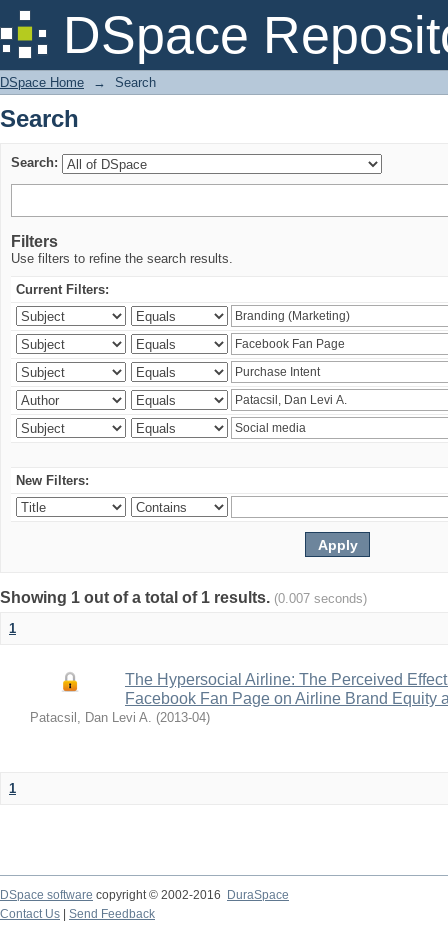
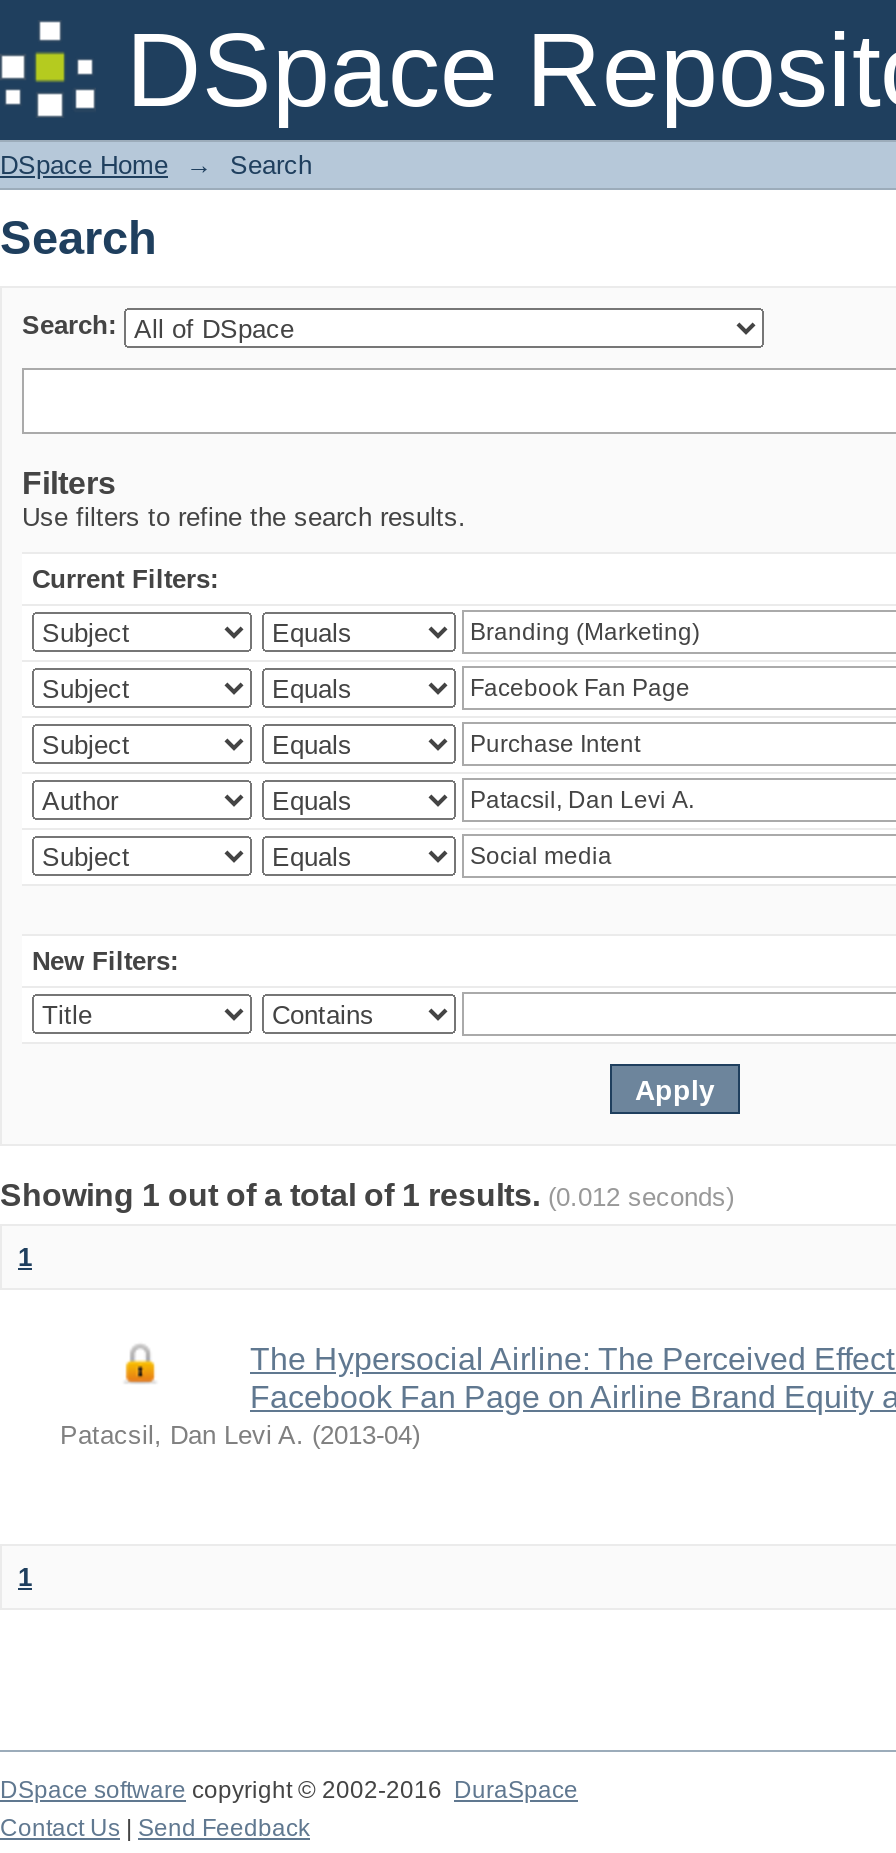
[0,589,367,606] Showing 1 out of a total of 1 results. (0.007 seconds) -> [0,1178,734,1212] Showing 1 out of a total of 1 results. (0.012 seconds)

